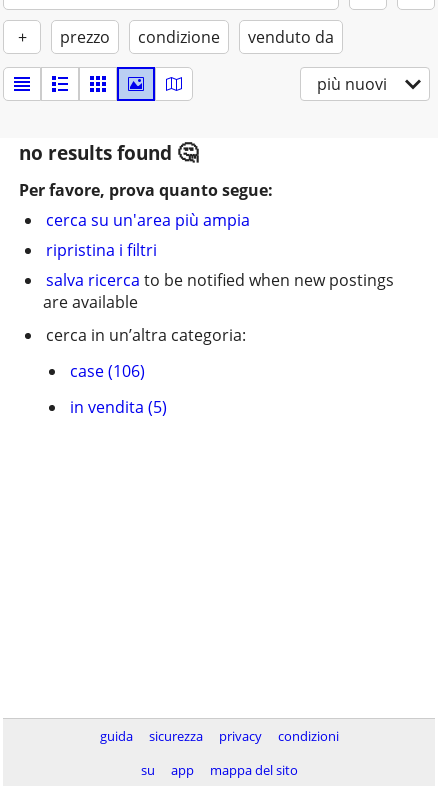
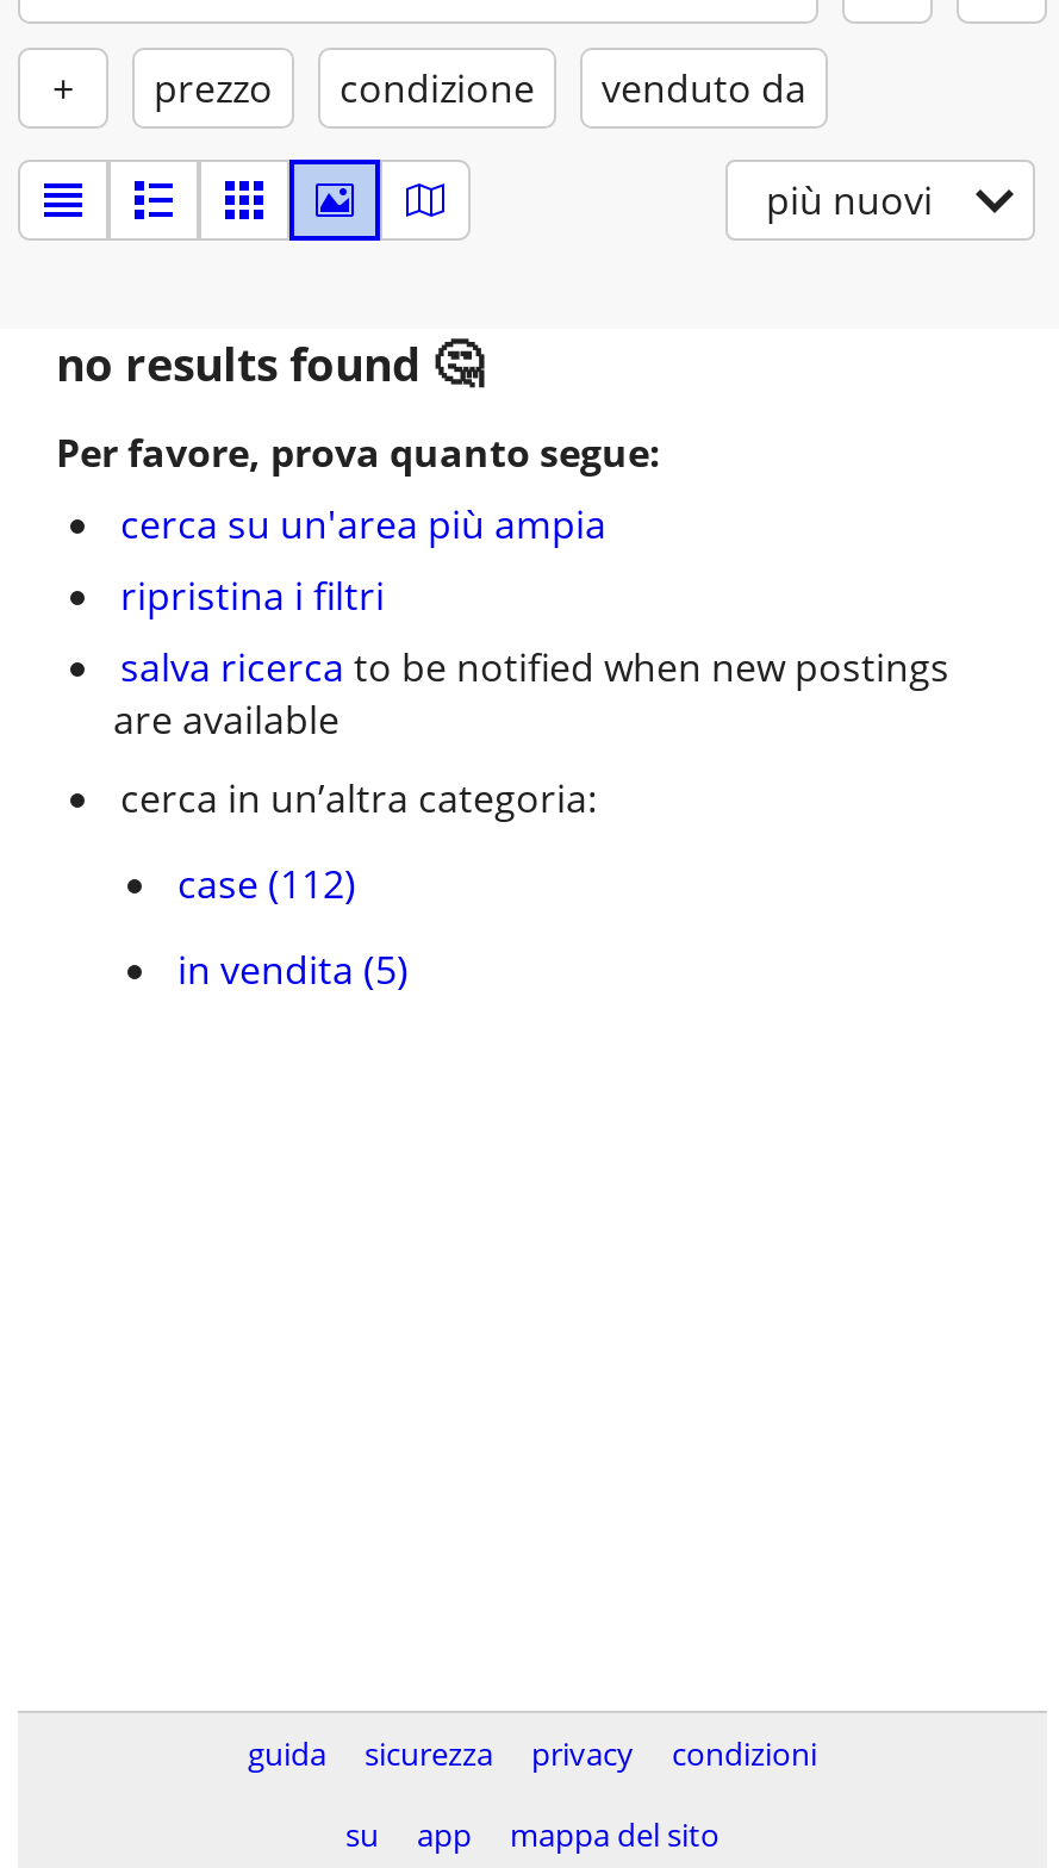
[70,360,145,382] case (106) -> [177,858,356,910] case (112)

